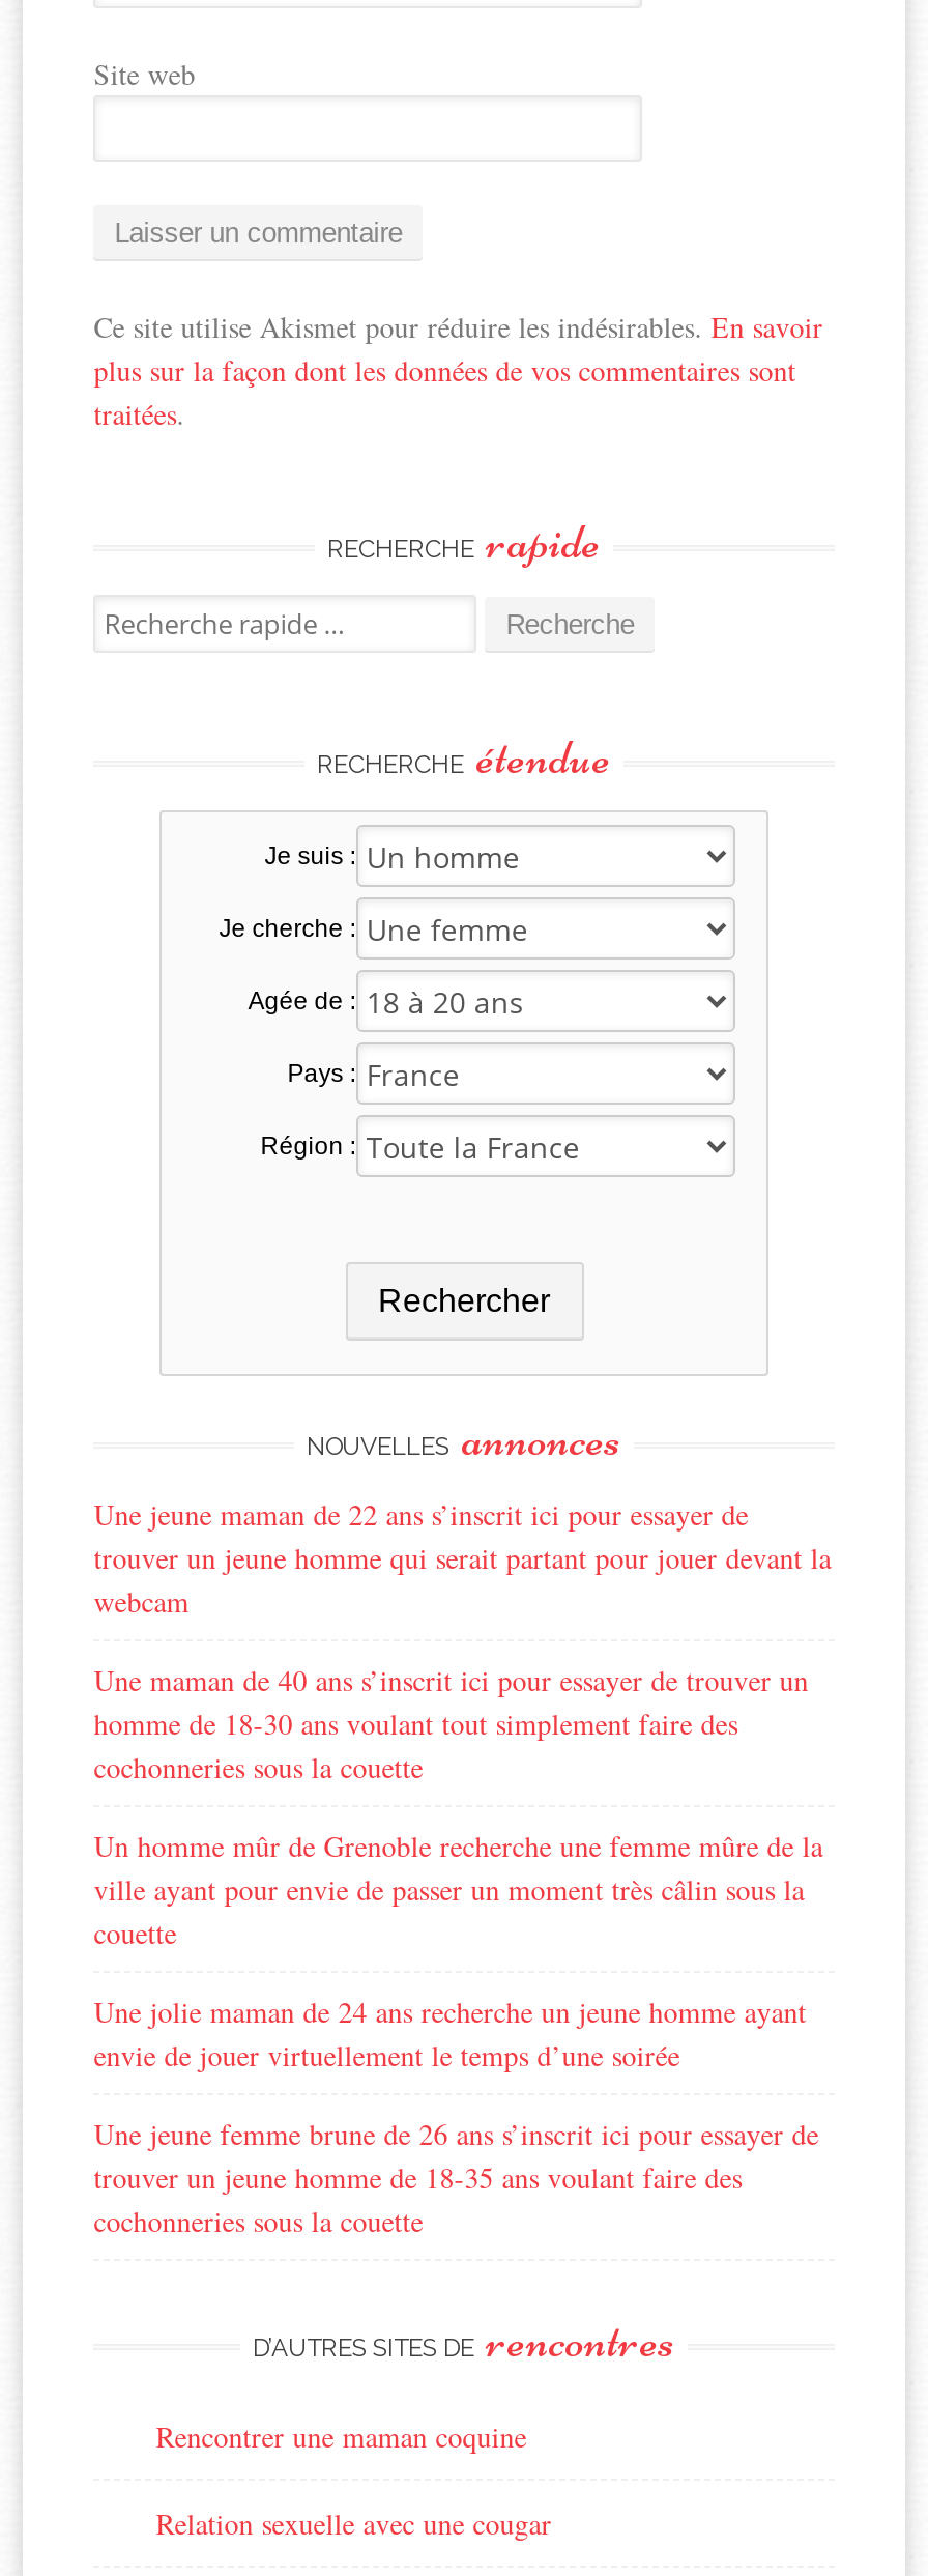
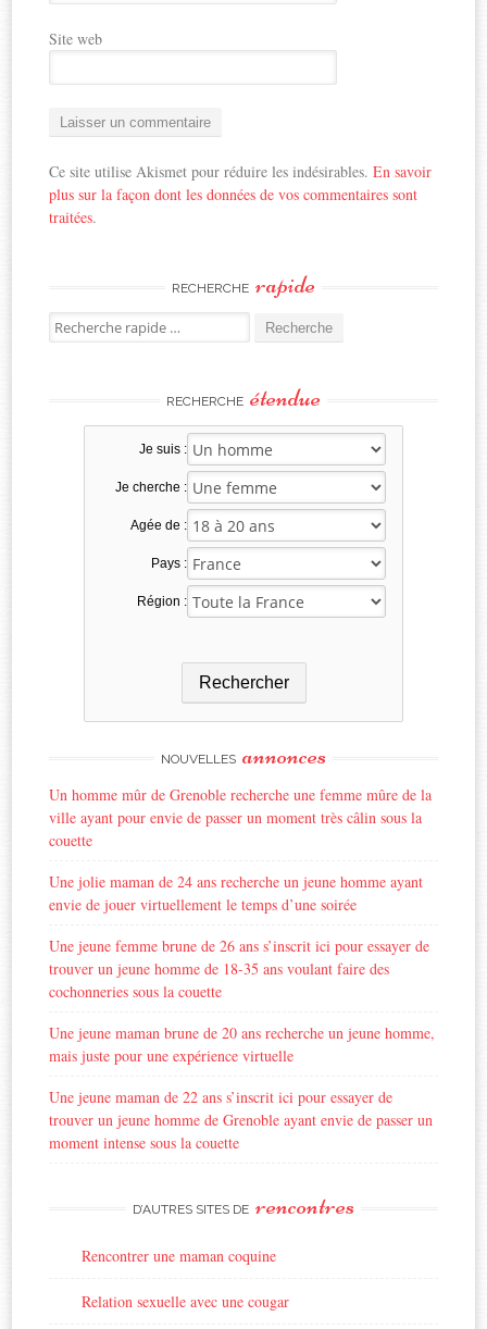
moved [94,1494,748,1534] -> [49,1086,393,1107]: Une jeune maman de 22 ans s’inscrit ici pour essayer de
[94,1538,831,1786] trouver un jeune homme qui serait partant pour jouer devant la | webcam | Une maman de 40 ans s’inscrit ici pour essayer de trouver un | homme de 18-30 ans voulant tout simplement faire des | cochonneries sous la couette -> none
moved [94,1826,823,2240] -> [49,784,432,1002]: Un homme mûr de Grenoble recherche une femme mûre de la | ville ayant pour envie de passer un moment très câlin sous la | couette | Une jolie maman de 24 ans recherche un jeune homme ayant | envie de jouer virtuellement le temps d’une soirée | Une jeune femme brune de 26 ans s’inscrit ici pour essayer de | trouver un jeune homme de 18-35 ans voulant faire des | cochonneries sous la couette
none -> [49,1022,435,1153] Une jeune maman brune de 20 ans recherche un jeune homme, | mais juste pour une expérience virtuelle | trouver un jeune homme de Grenoble ayant envie de passer un | moment intense sous la couette

